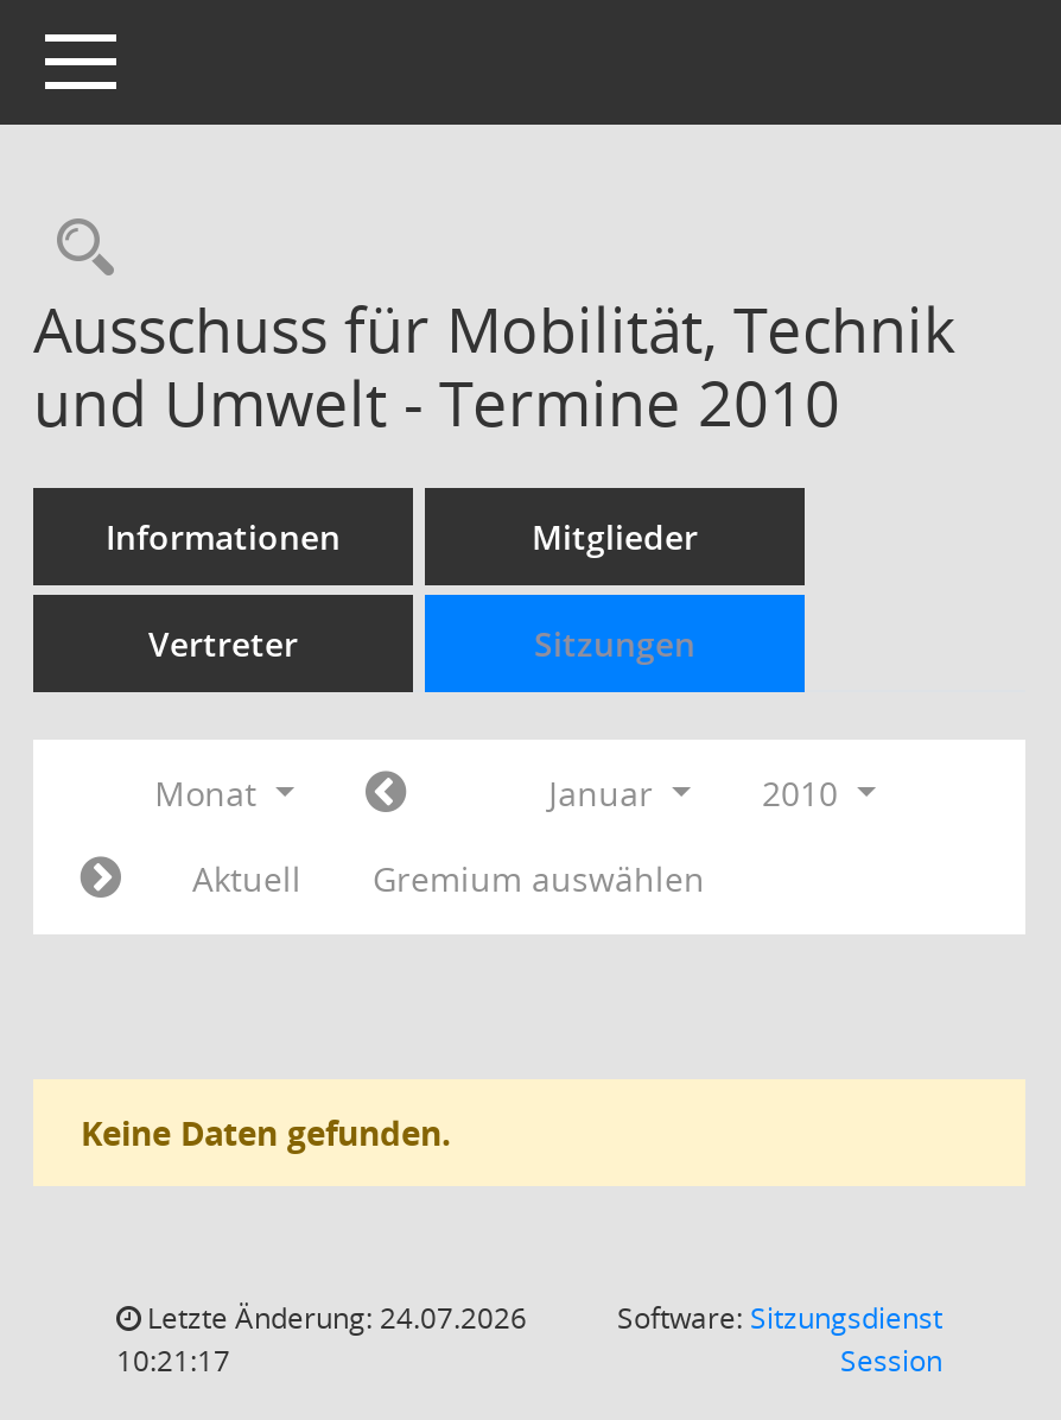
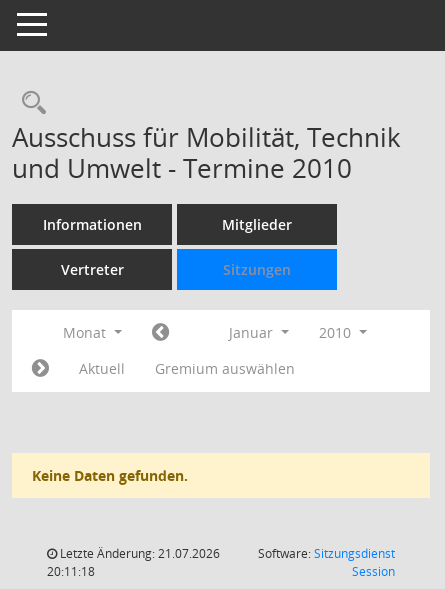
[140,1298,527,1338] Letzte Änderung: 24.07.2026 -> [57,545,220,562] Letzte Änderung: 21.07.2026
[116,1340,230,1381] 10:21:17 -> [47,563,95,580] 20:11:18

